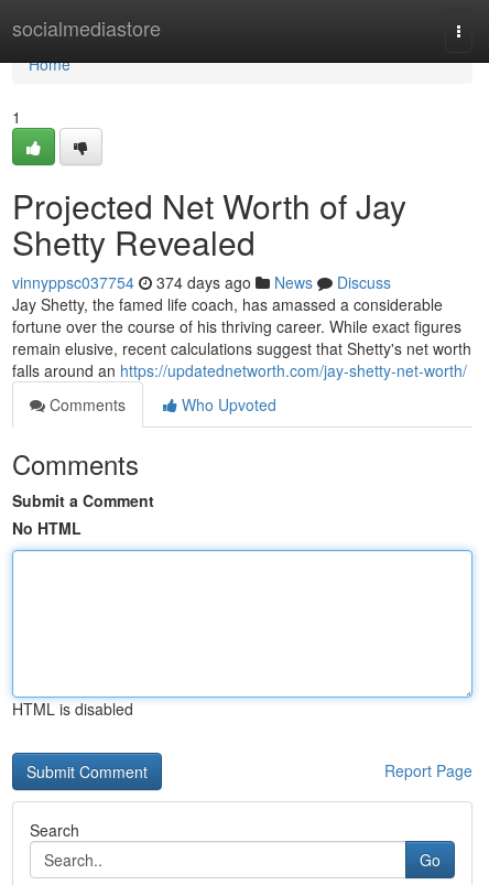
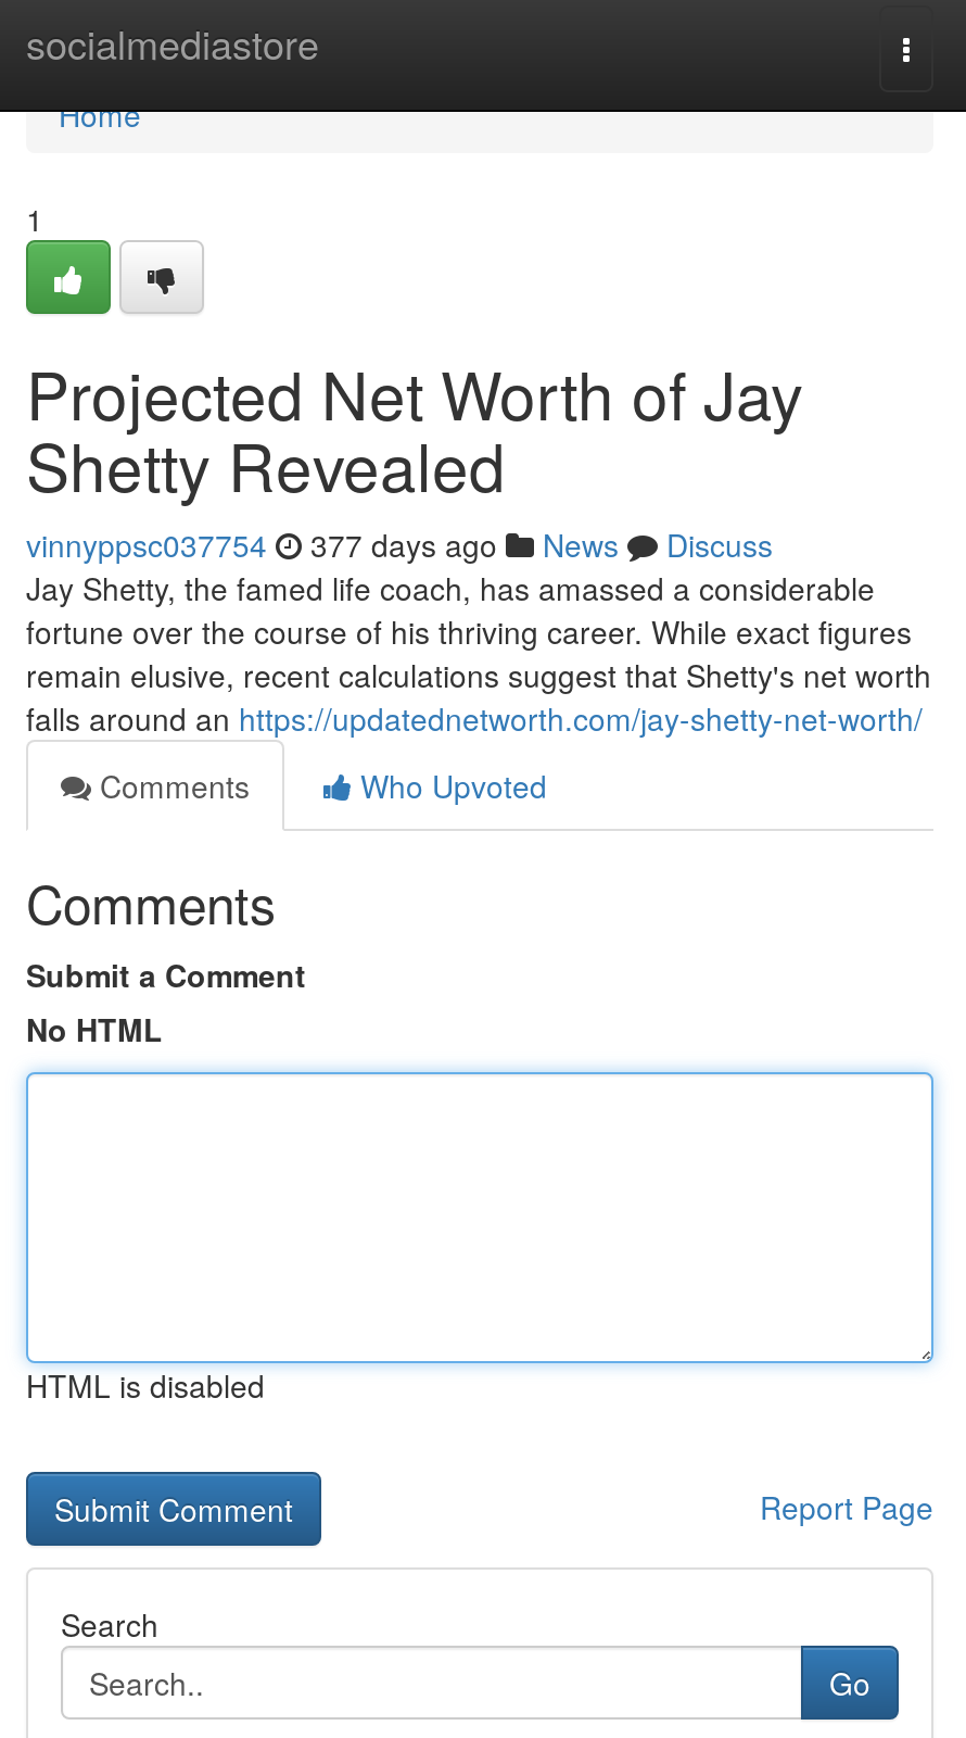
[12,271,391,293] vinnyppsc037754 374 days ago News Discuss -> [26,522,773,566] vinnyppsc037754 377 days ago News Discuss

